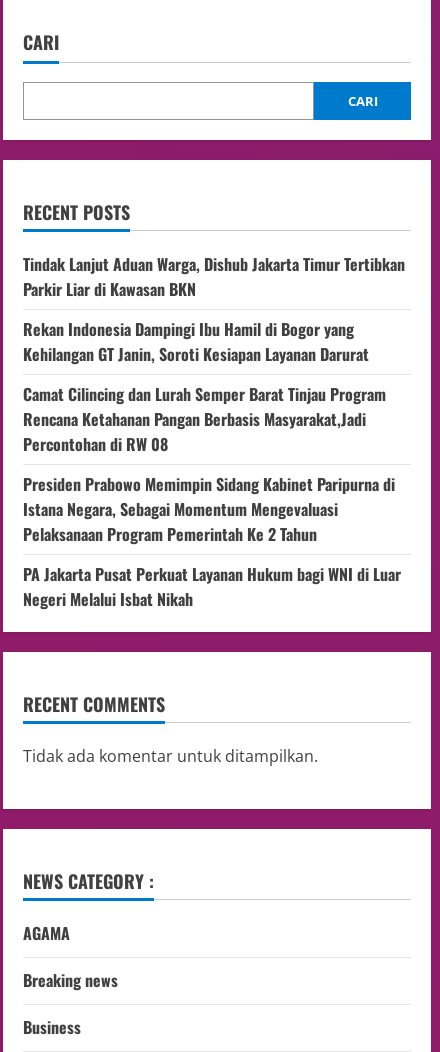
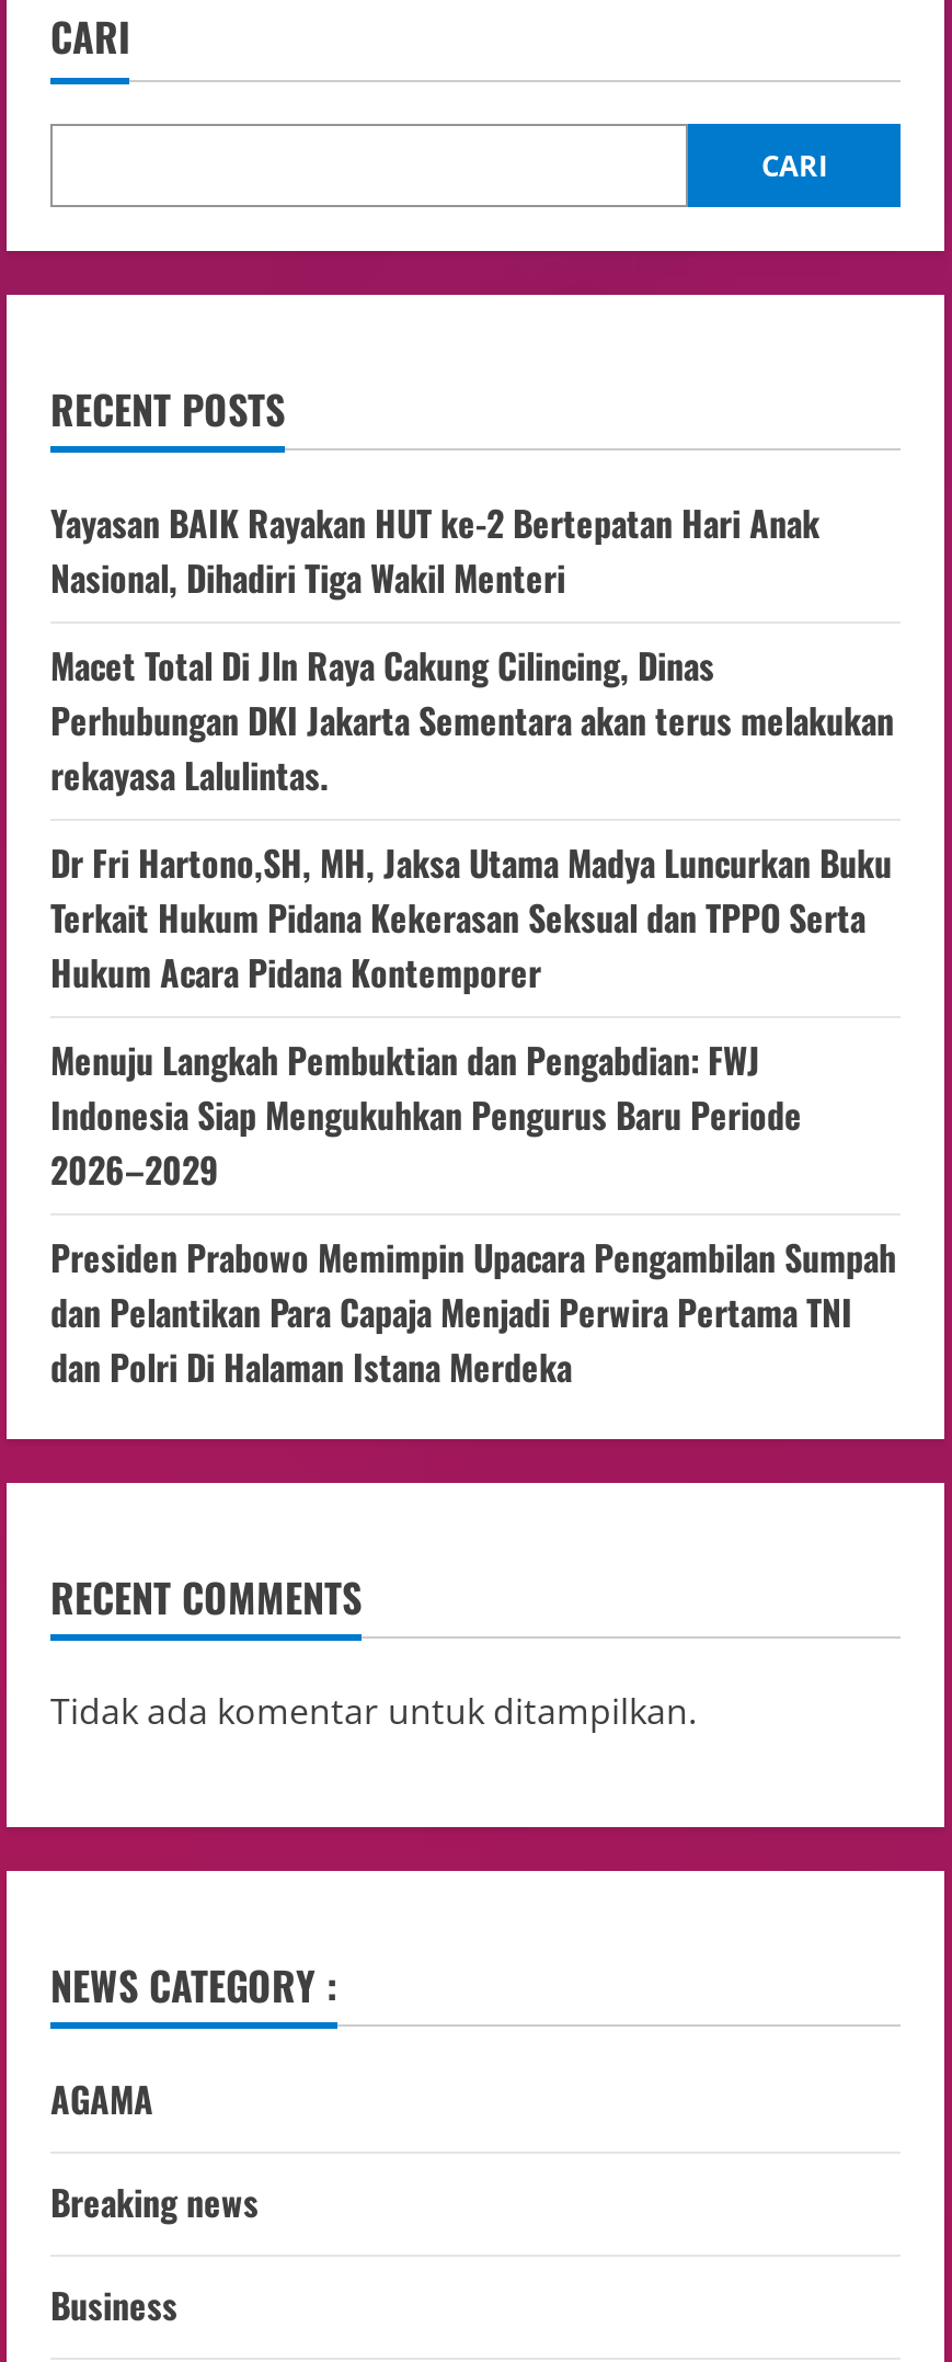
[23,252,405,301] Tindak Lanjut Aduan Warga, Dishub Jakarta Timur Tertibkan | Parkir Liar di Kawasan BKN -> [50,498,819,605] Yayasan BAIK Rayakan HUT ke-2 Bertepatan Hari Anak | Nasional, Dihadiri Tiga Wakil Menteri
[23,317,369,366] Rekan Indonesia Dampingi Ibu Hamil di Bogor yang | Kehilangan GT Janin, Soroti Kesiapan Layanan Darurat -> [50,640,894,803] Macet Total Di Jln Raya Cakung Cilincing, Dinas | Perhubungan DKI Jakarta Sementara akan terus melakukan | rekayasa Lalulintas.
[23,382,386,456] Camat Cilincing dan Lurah Semper Barat Tinjau Program | Rencana Ketahanan Pangan Berbasis Masyarakat,Jadi | Percontohan di RW 08 -> [50,838,892,1000] Dr Fri Hartono,SH, MH, Jaksa Utama Madya Luncurkan Buku | Terkait Hukum Pidana Kekerasan Seksual dan TPPO Serta | Hukum Acara Pidana Kontemporer
[23,472,395,546] Presiden Prabowo Memimpin Sidang Kabinet Paripurna di | Istana Negara, Sebagai Momentum Mengevaluasi | Pelaksanaan Program Pemerintah Ke 2 Tahun -> [50,1035,802,1197] Menuju Langkah Pembuktian dan Pengabdian: FWJ | Indonesia Siap Mengukuhkan Pengurus Baru Periode | 2026–2029
[23,562,401,611] PA Jakarta Pusat Perkuat Layanan Hukum bagi WNI di Luar | Negeri Melalui Isbat Nikah -> [50,1232,896,1394] Presiden Prabowo Memimpin Upacara Pengambilan Sumpah | dan Pelantikan Para Capaja Menjadi Perwira Pertama TNI | dan Polri Di Halaman Istana Merdeka

